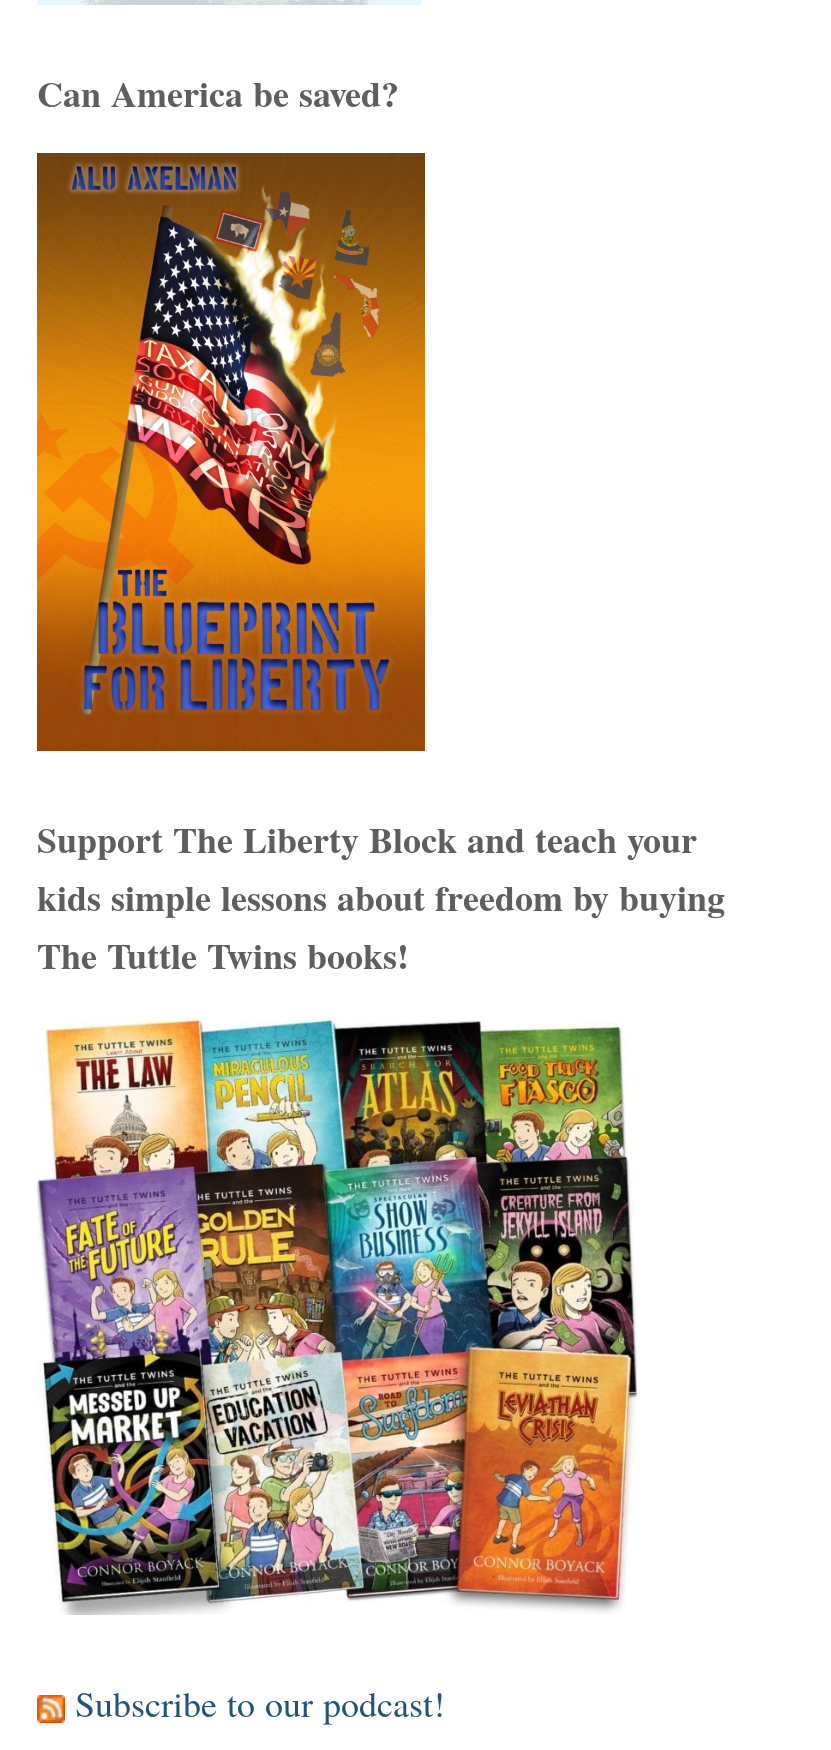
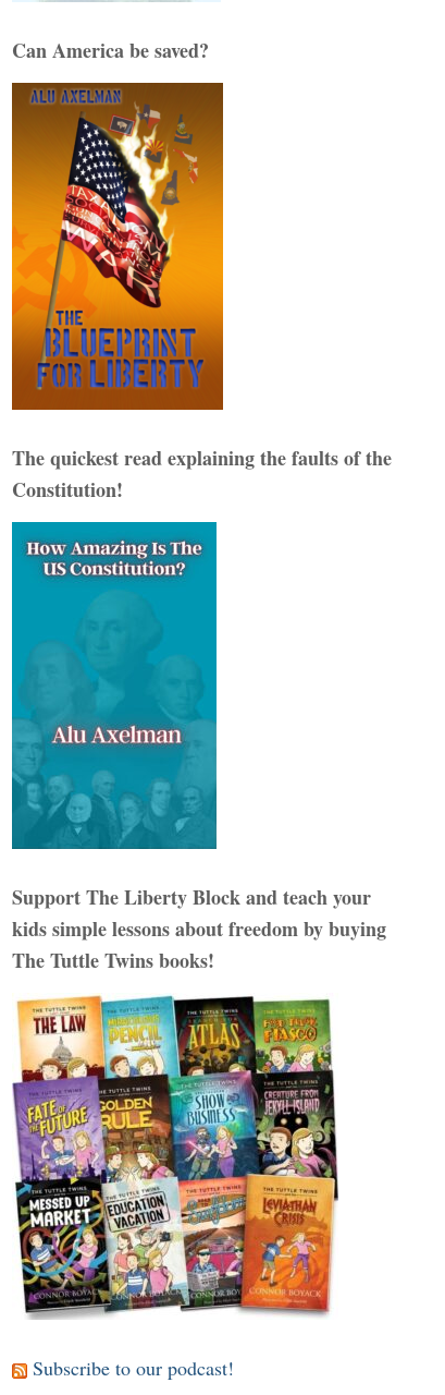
none -> [11,521,223,850] [image]
none -> [12,443,392,503] The quickest read explaining the faults of the | Constitution!

